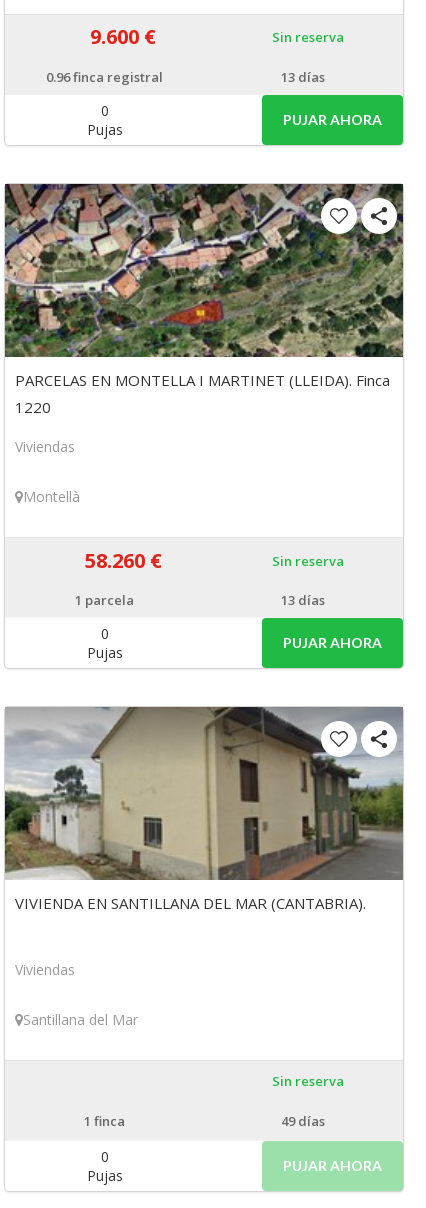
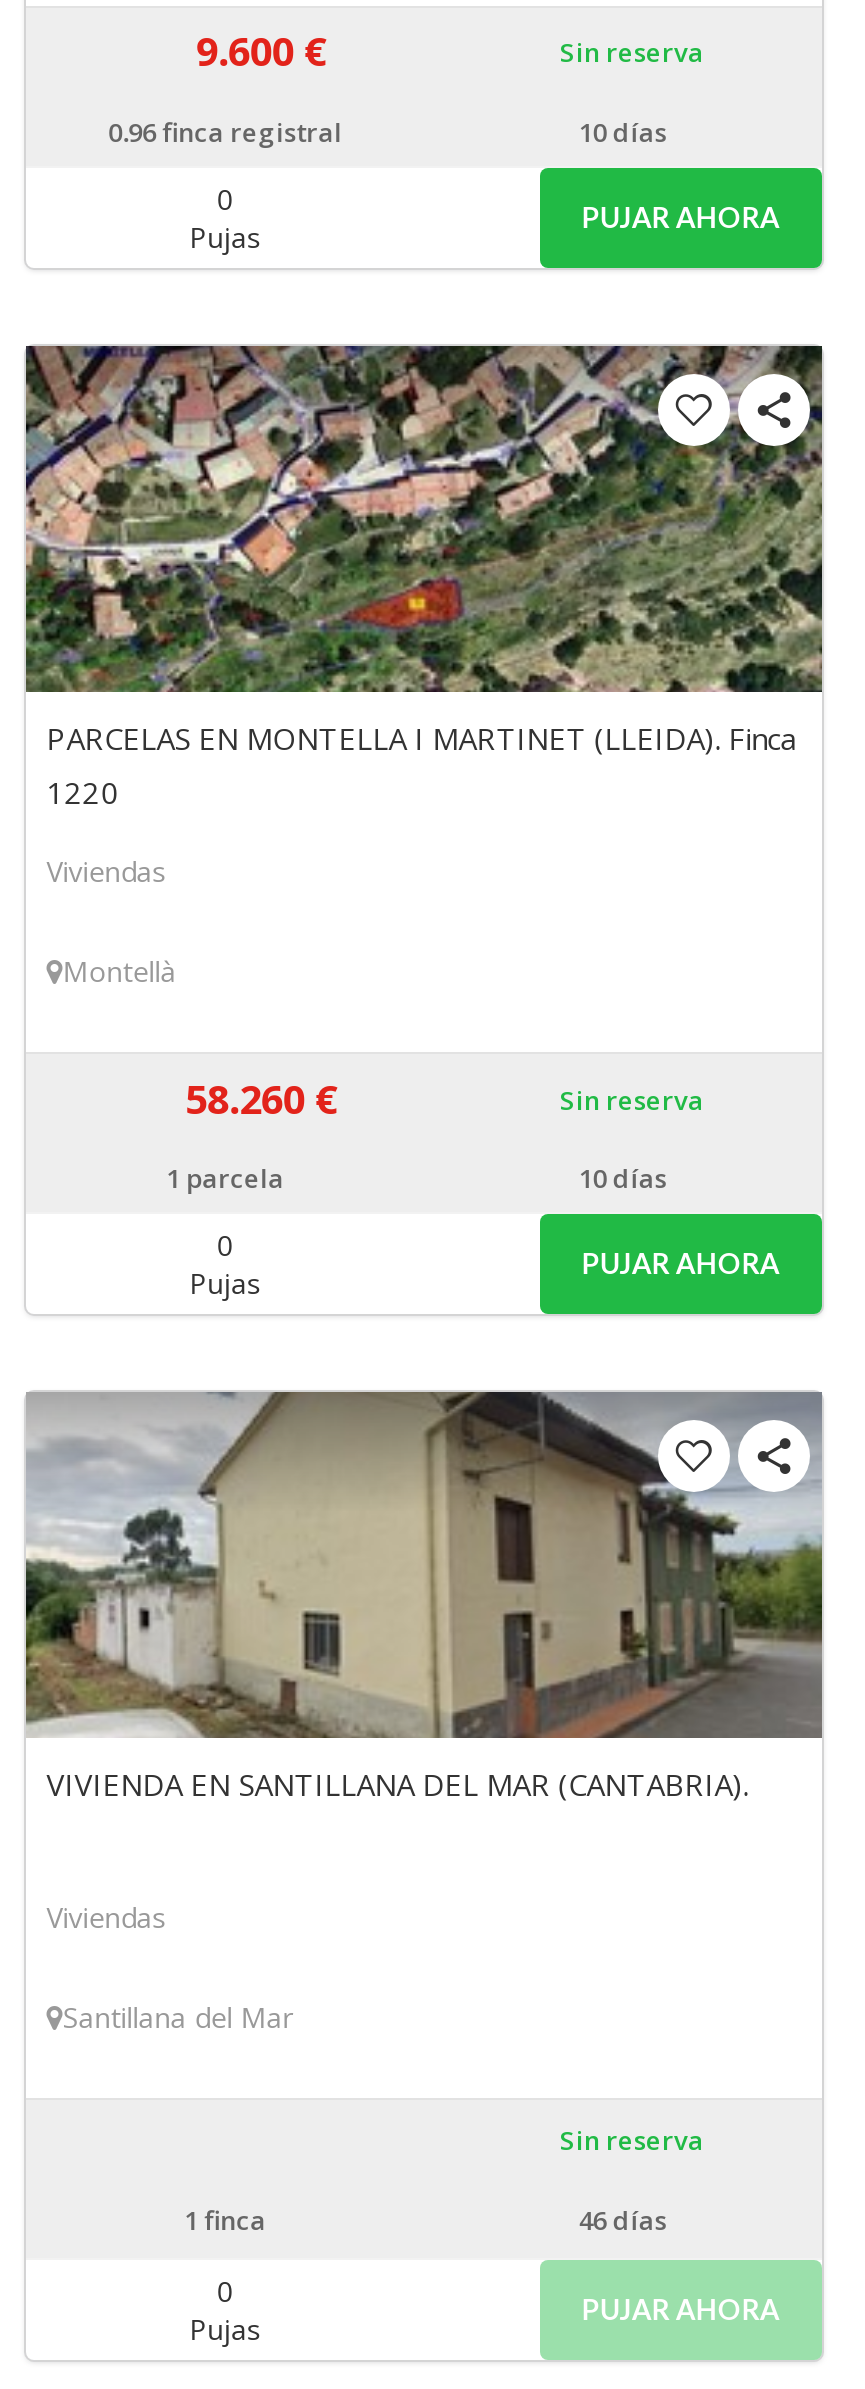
[281,68,325,86] 13 días -> [579,114,667,150] 10 días
[281,591,325,609] 13 días -> [579,1160,667,1196] 10 días
[281,1112,325,1130] 49 días -> [579,2201,667,2237] 46 días

